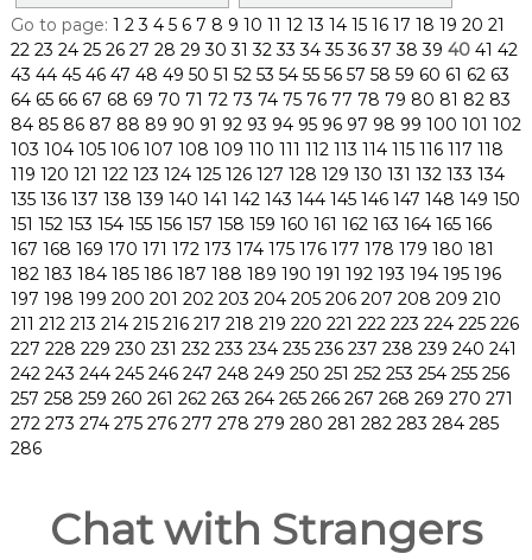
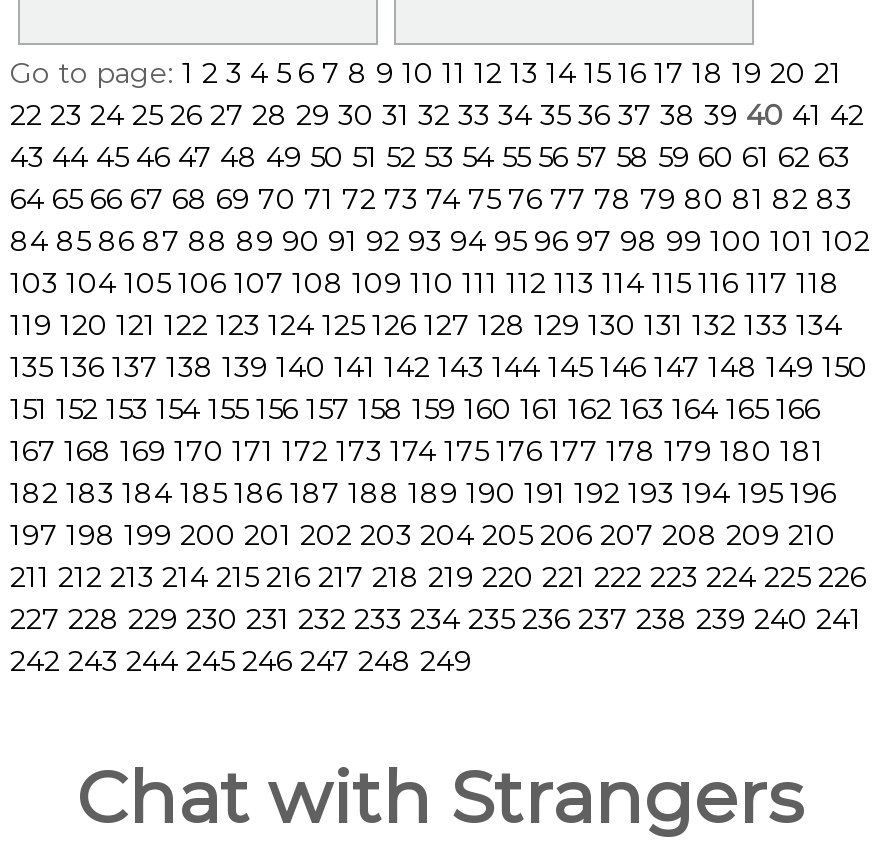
[11,363,513,459] 242 243 244 245 246 247 248 249 250 251 252 253 254 255 256 | 257 258 259 260 261 262 263 264 265 266 267 268 269 270 271 | 272 273 274 275 276 277 278 279 280 281 282 283 284 285 | 286 -> [10,643,472,679] 242 243 244 245 246 247 248 249

